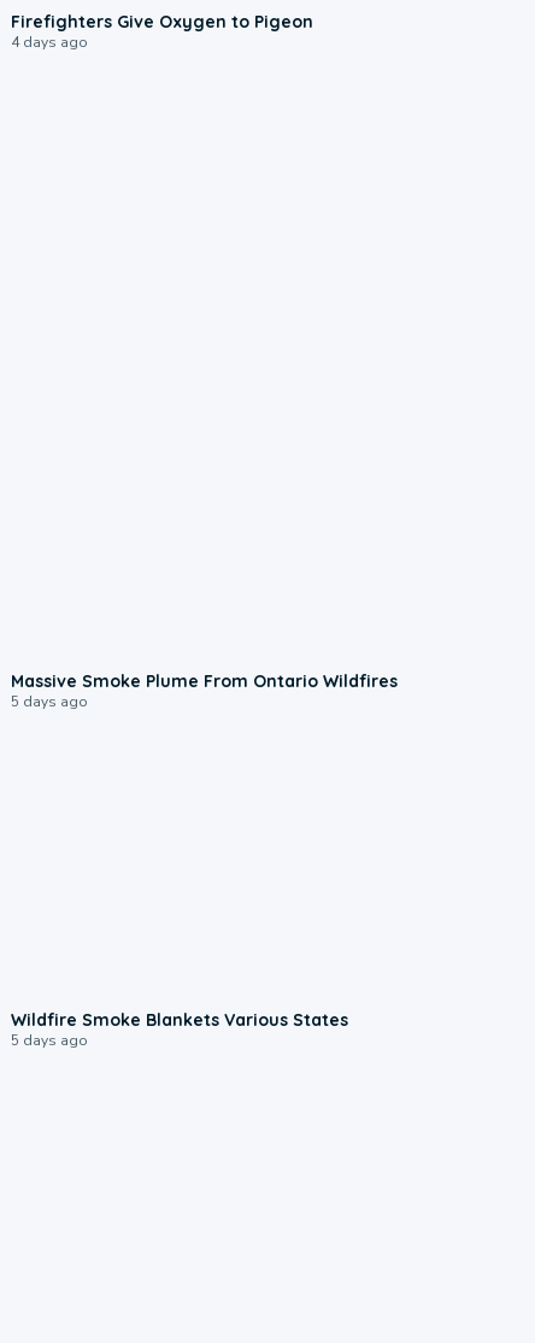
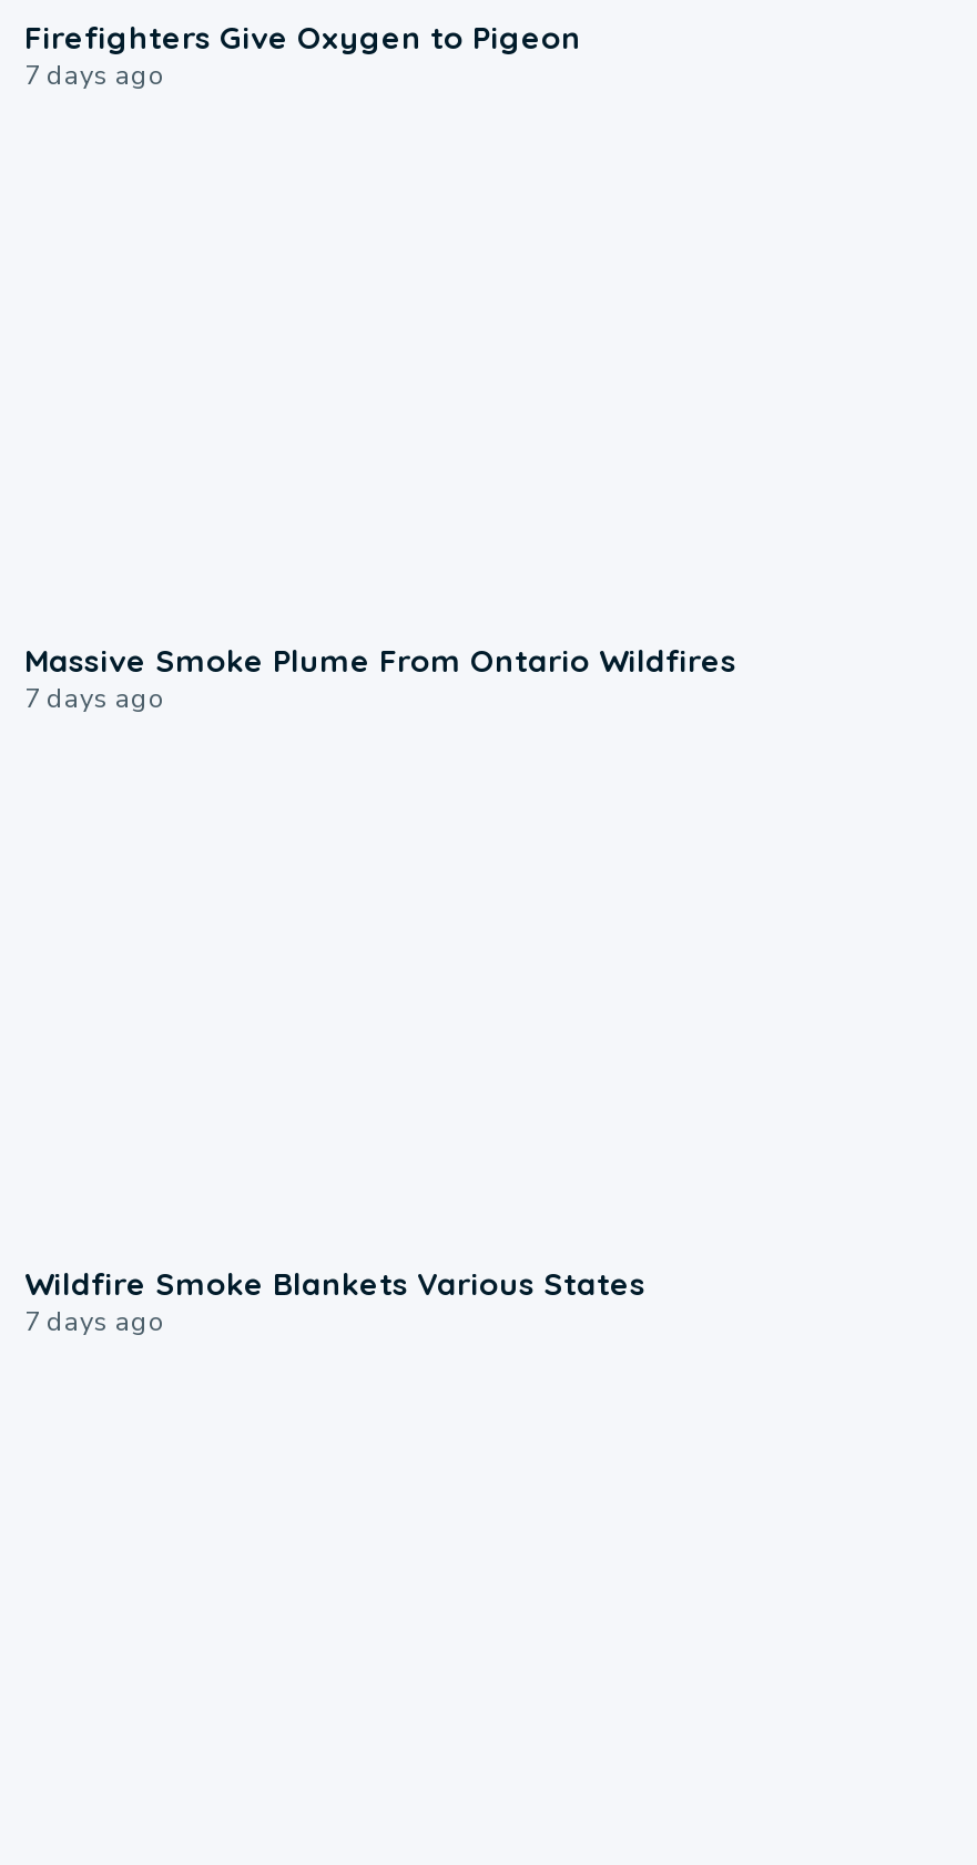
[11,33,88,52] 4 days ago -> [24,58,166,94] 7 days ago
[11,692,88,712] 5 days ago -> [24,681,166,717] 7 days ago
[11,1031,88,1050] 5 days ago -> [24,1304,166,1340] 7 days ago

